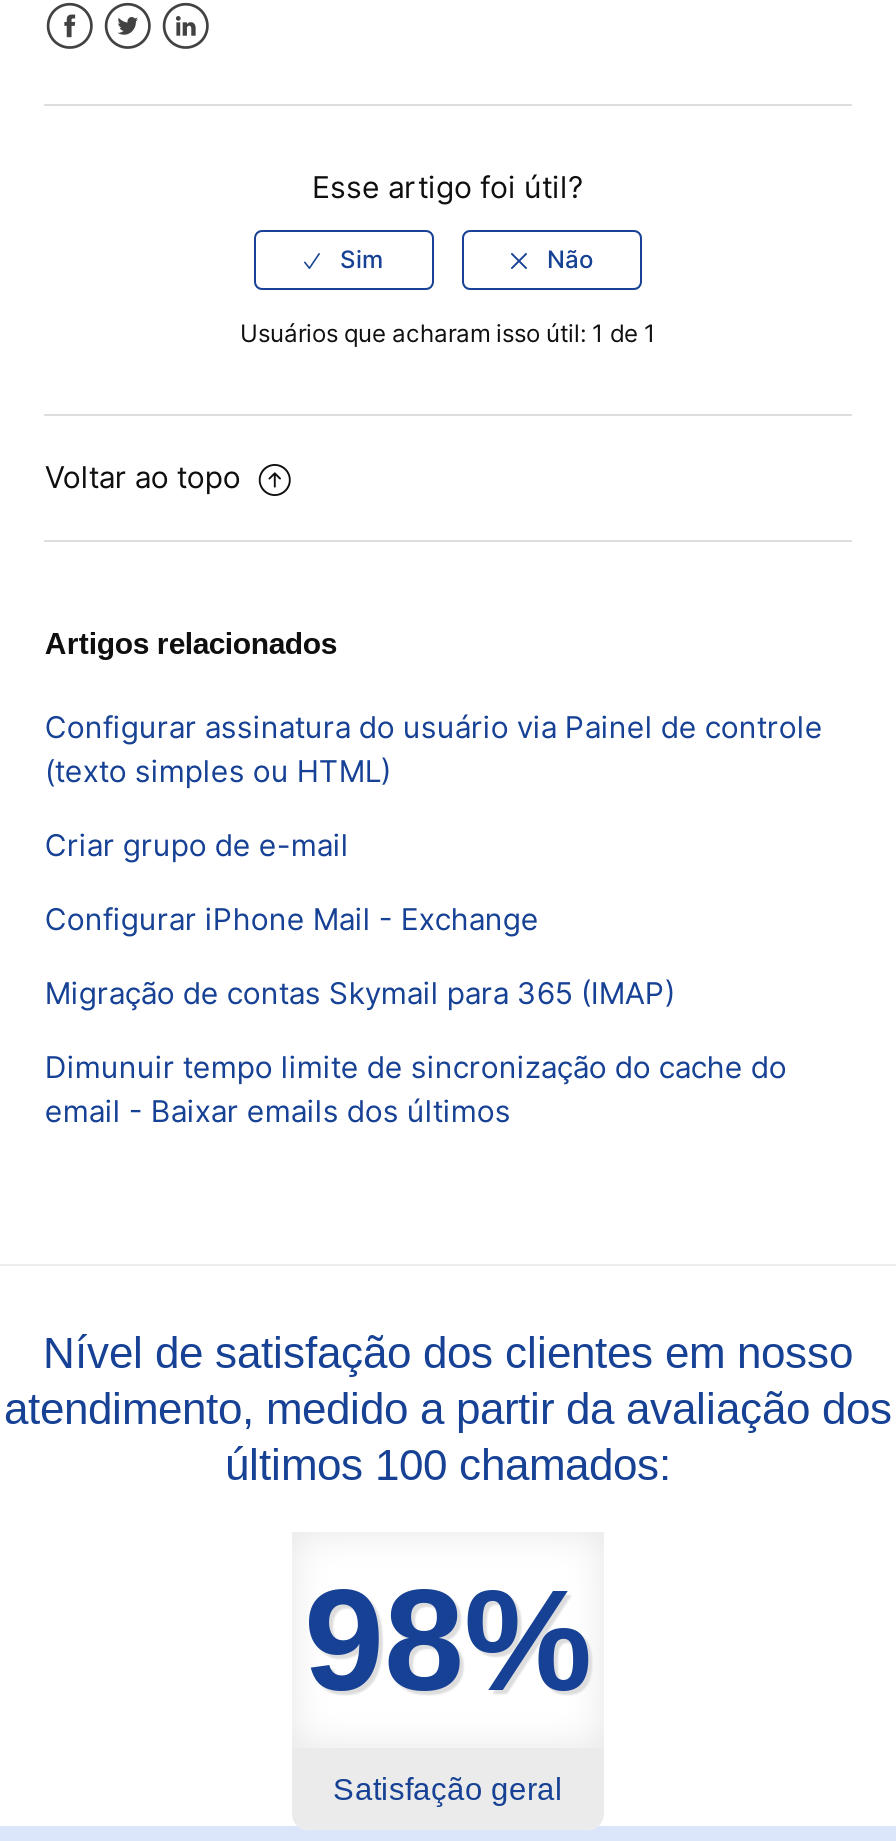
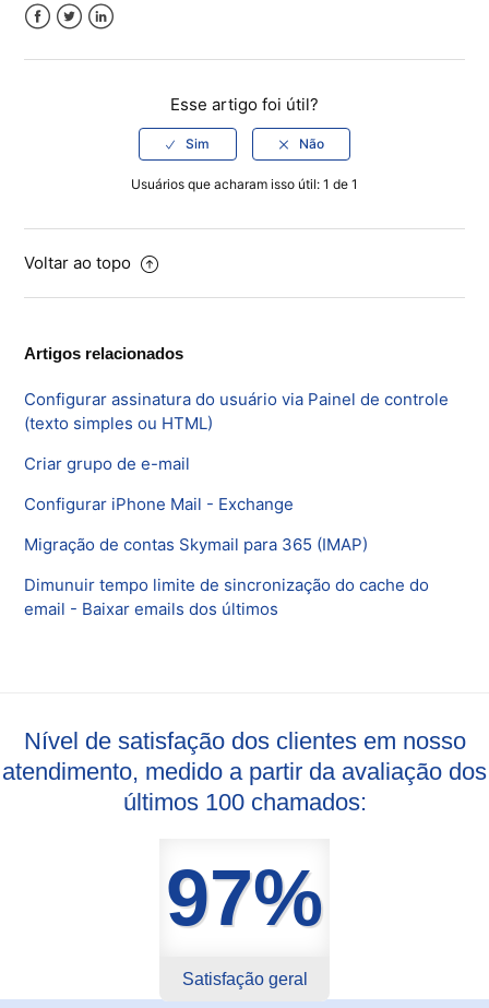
[304,1559,592,1719] 98% -> [166,854,323,941] 97%

